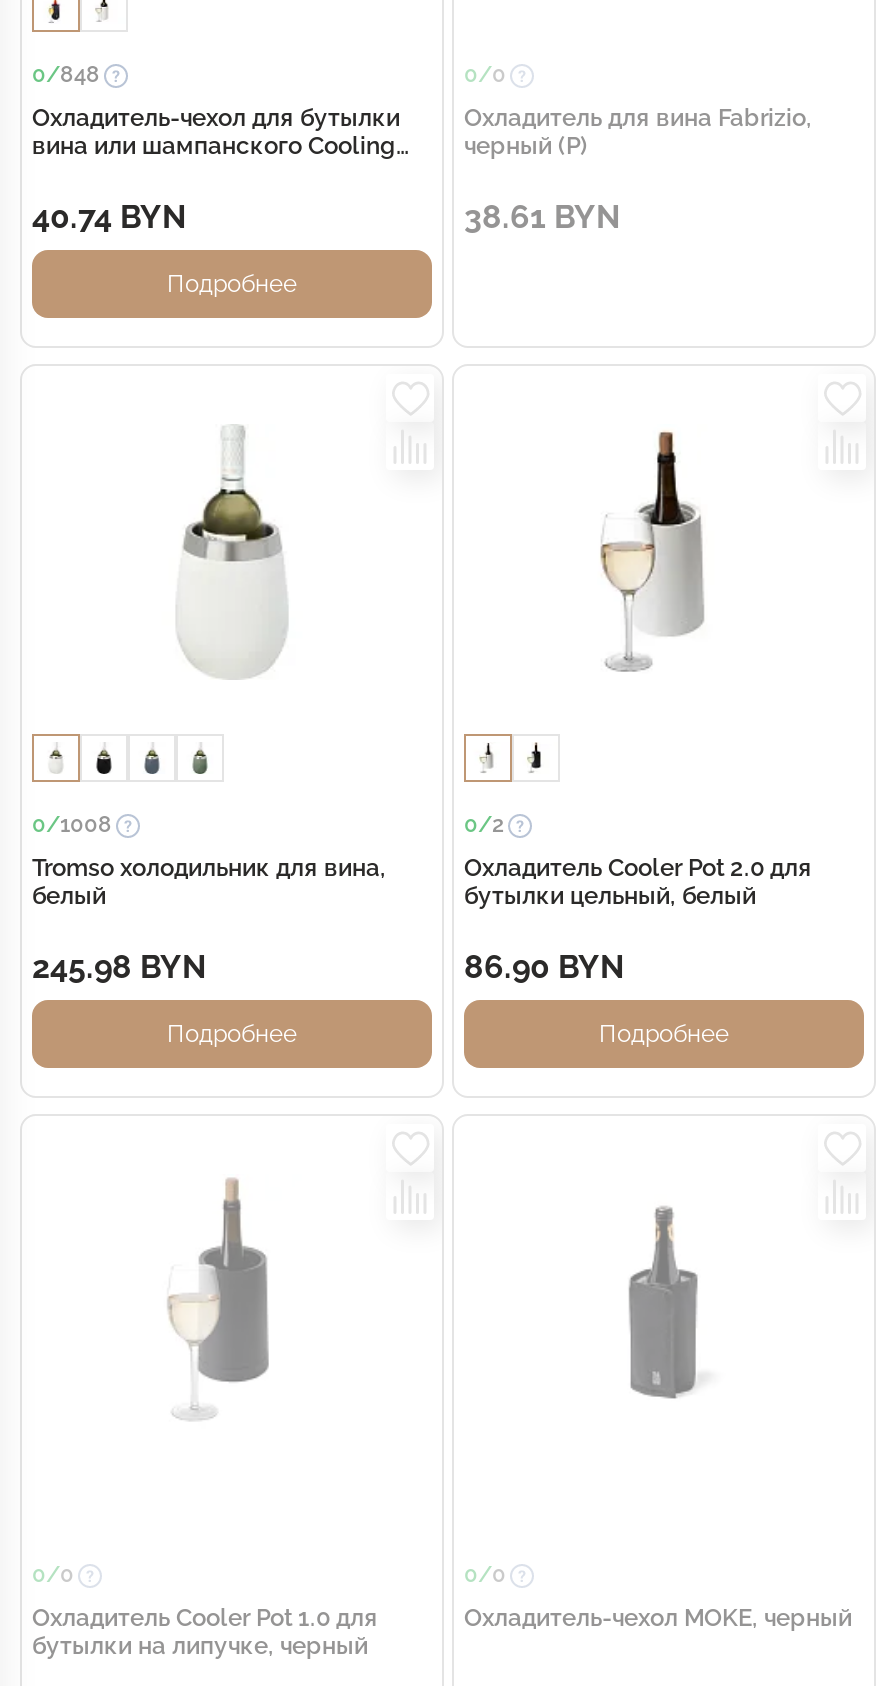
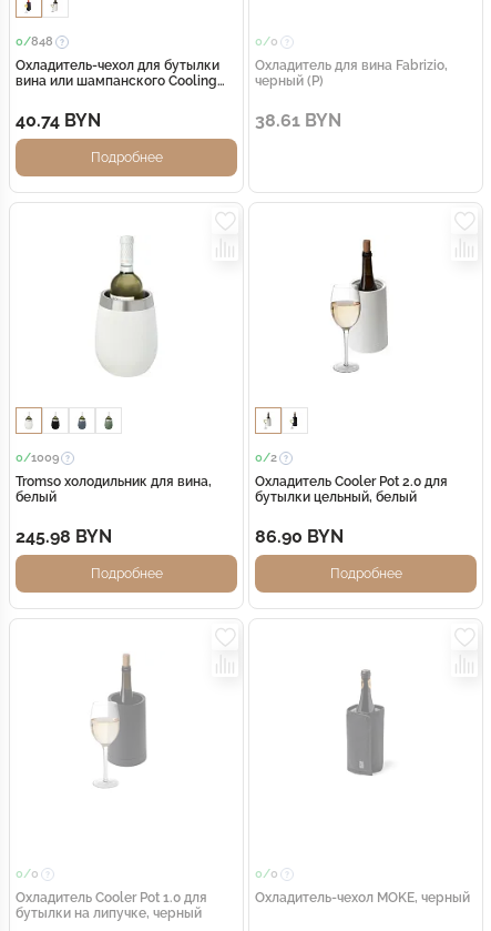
[32,812,112,838] 0/1008 -> [16,451,59,465] 0/1009

